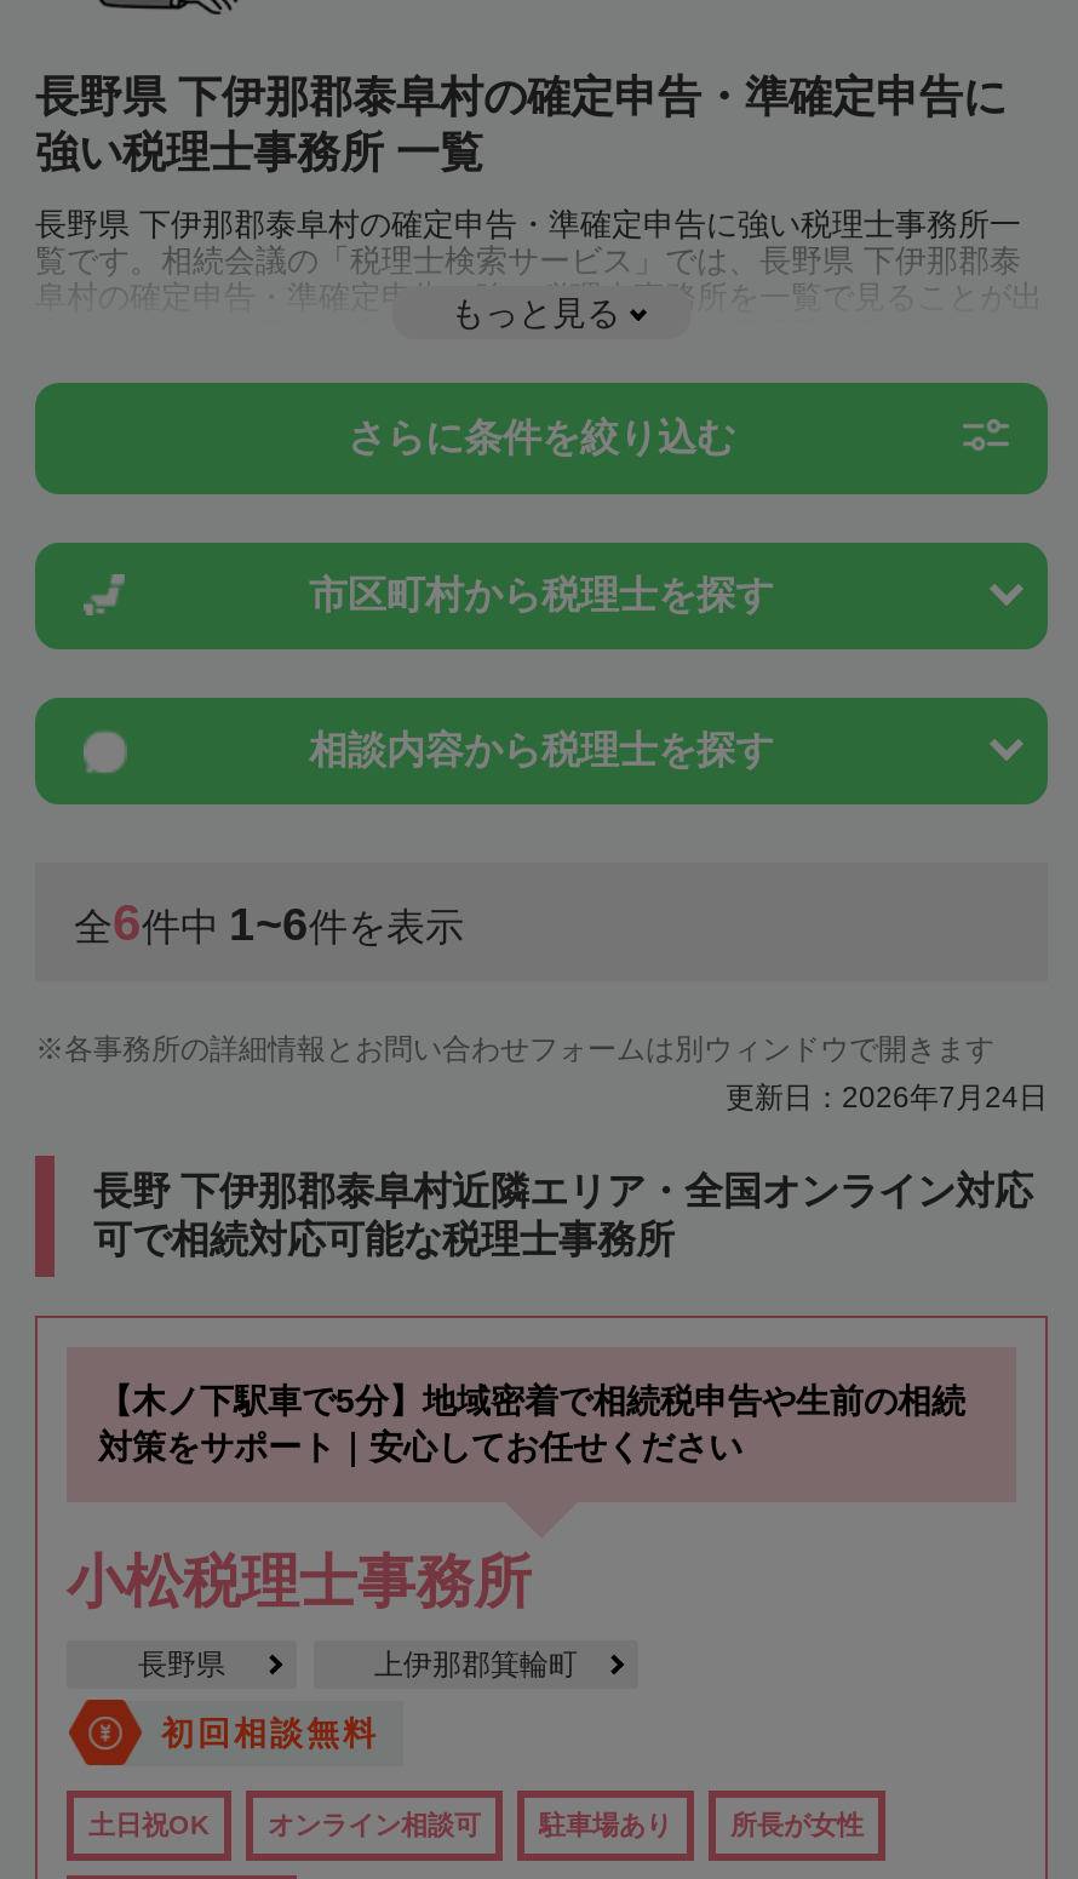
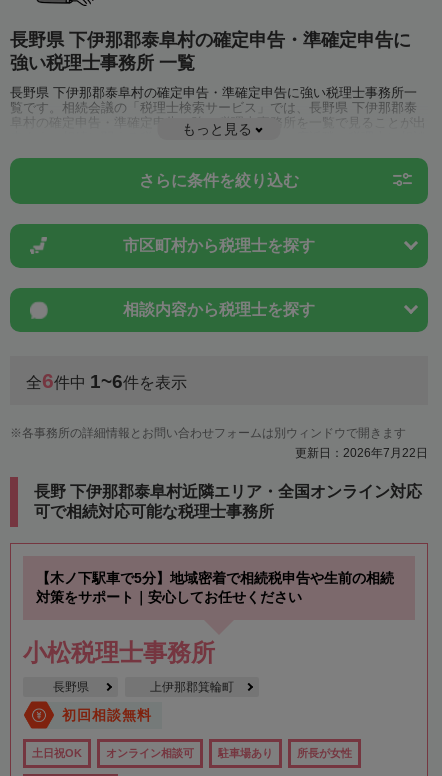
[726,1080,1048,1114] 更新日：2026年7月24日 -> [295,446,428,460] 更新日：2026年7月22日

